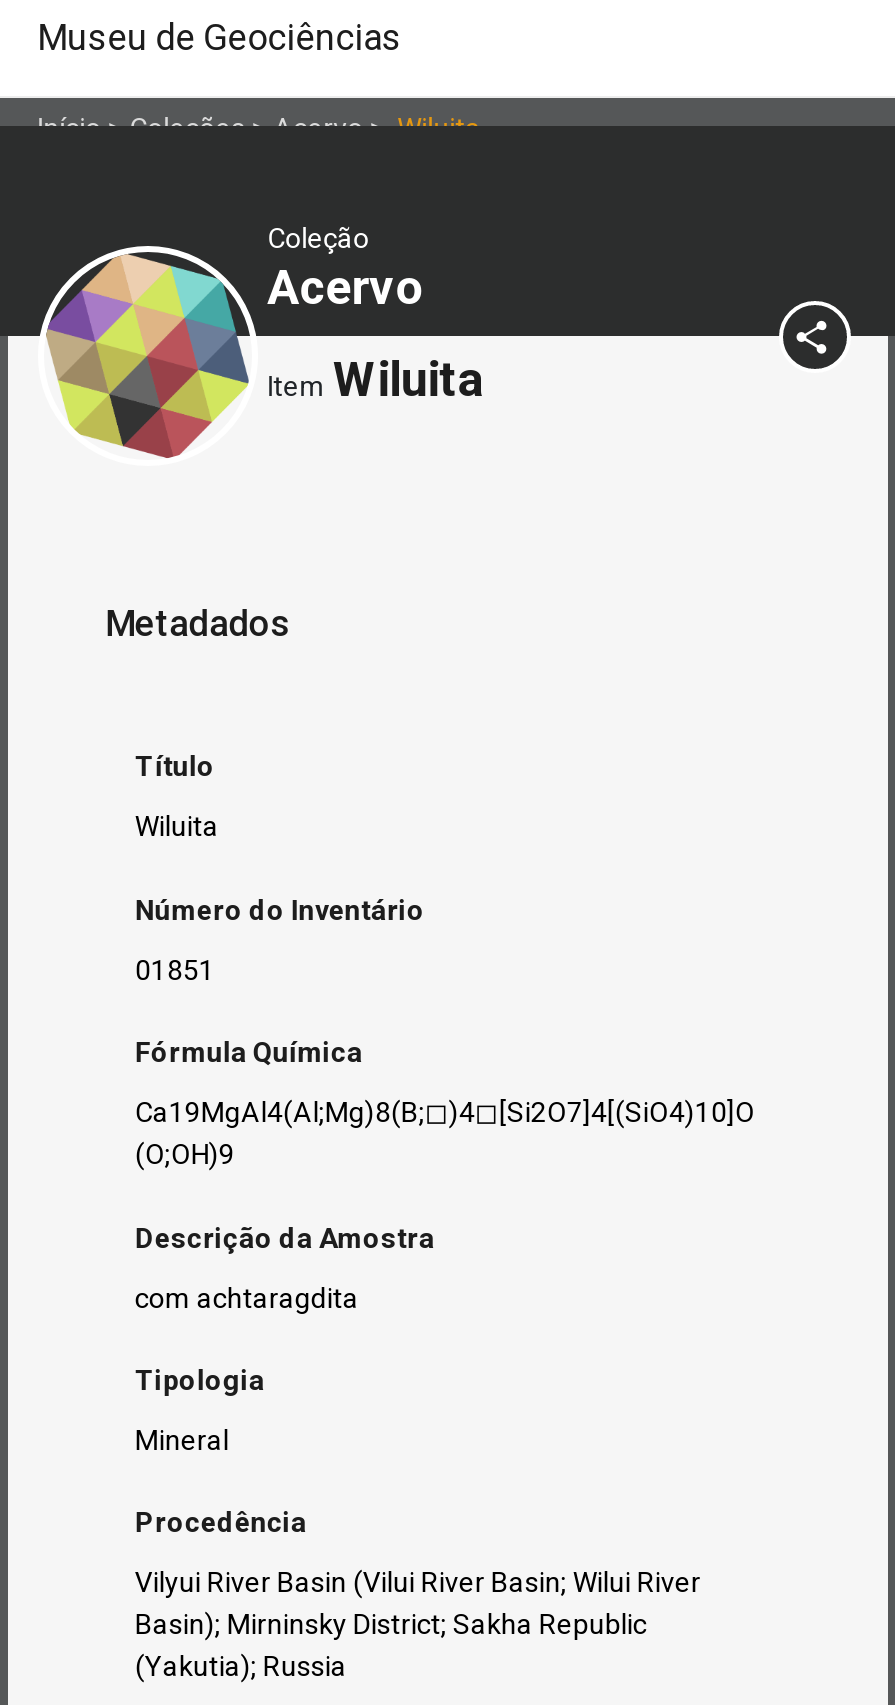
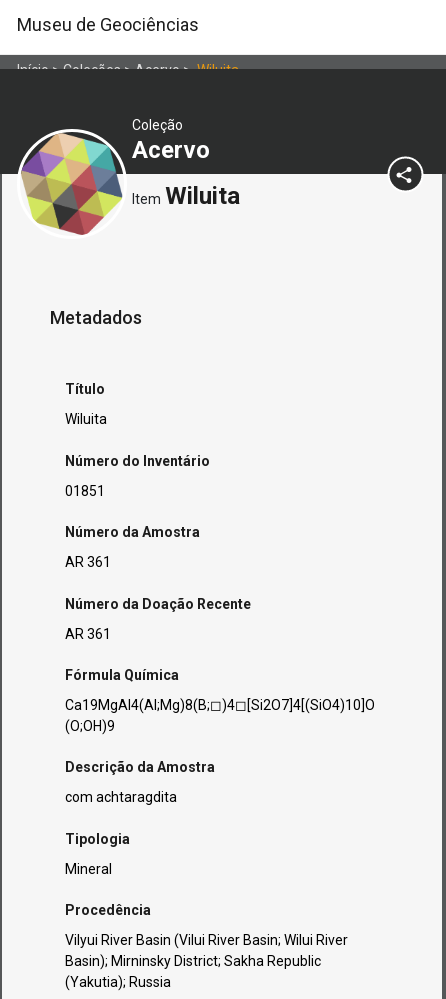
none -> [65,524,251,641] Número da Amostra | AR 361 | Número da Doação Recente | AR 361

